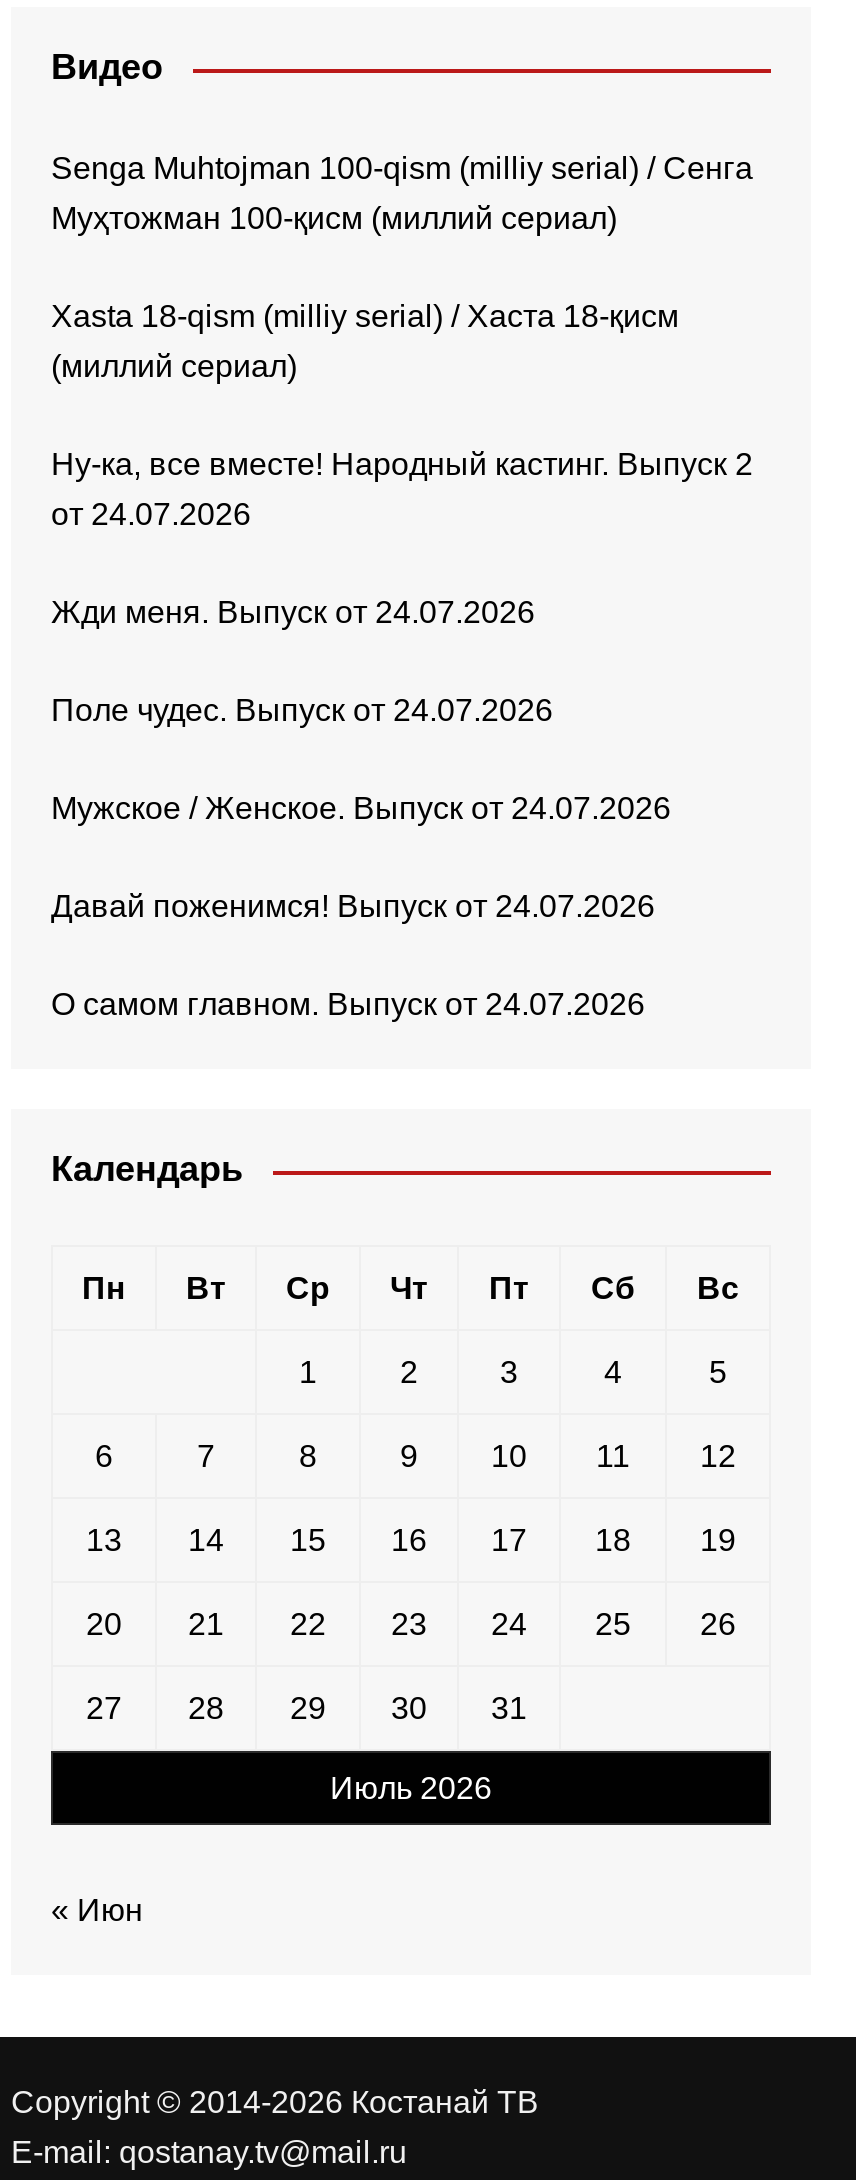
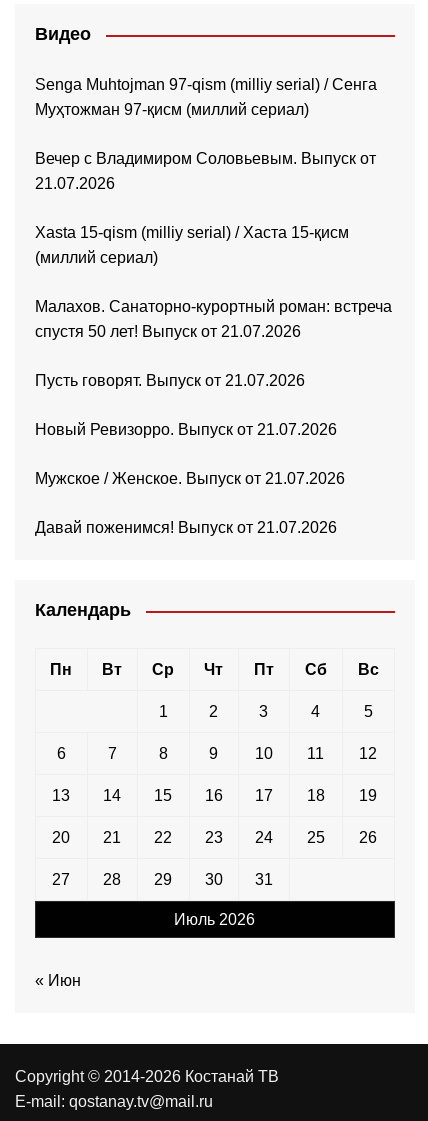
[51,151,753,333] Senga Muhtojman 100-qism (milliy serial) / Сенга | Муҳтожман 100-қисм (миллий сериал) | Xasta 18-qism (milliy serial) / Хаста 18-қисм -> [35,76,377,241] Senga Muhtojman 97-qism (milliy serial) / Сенга | Муҳтожман 97-қисм (миллий сериал) | Вечер с Владимиром Соловьевым. Выпуск от | 21.07.2026 | Xasta 15-qism (milliy serial) / Хаста 15-қисм
moved [51,349,297,383] -> [35,249,158,266]: (миллий сериал)
[51,447,753,1021] Ну-ка, все вместе! Народный кастинг. Выпуск 2 | от 24.07.2026 | Жди меня. Выпуск от 24.07.2026 | Поле чудес. Выпуск от 24.07.2026 | Мужское / Женское. Выпуск от 24.07.2026 | Давай поженимся! Выпуск от 24.07.2026 | О самом главном. Выпуск от 24.07.2026 -> [35,298,392,536] Малахов. Санаторно-курортный роман: встреча | спустя 50 лет! Выпуск от 21.07.2026 | Пусть говорят. Выпуск от 21.07.2026 | Новый Ревизорро. Выпуск от 21.07.2026 | Мужское / Женское. Выпуск от 21.07.2026 | Давай поженимся! Выпуск от 21.07.2026

